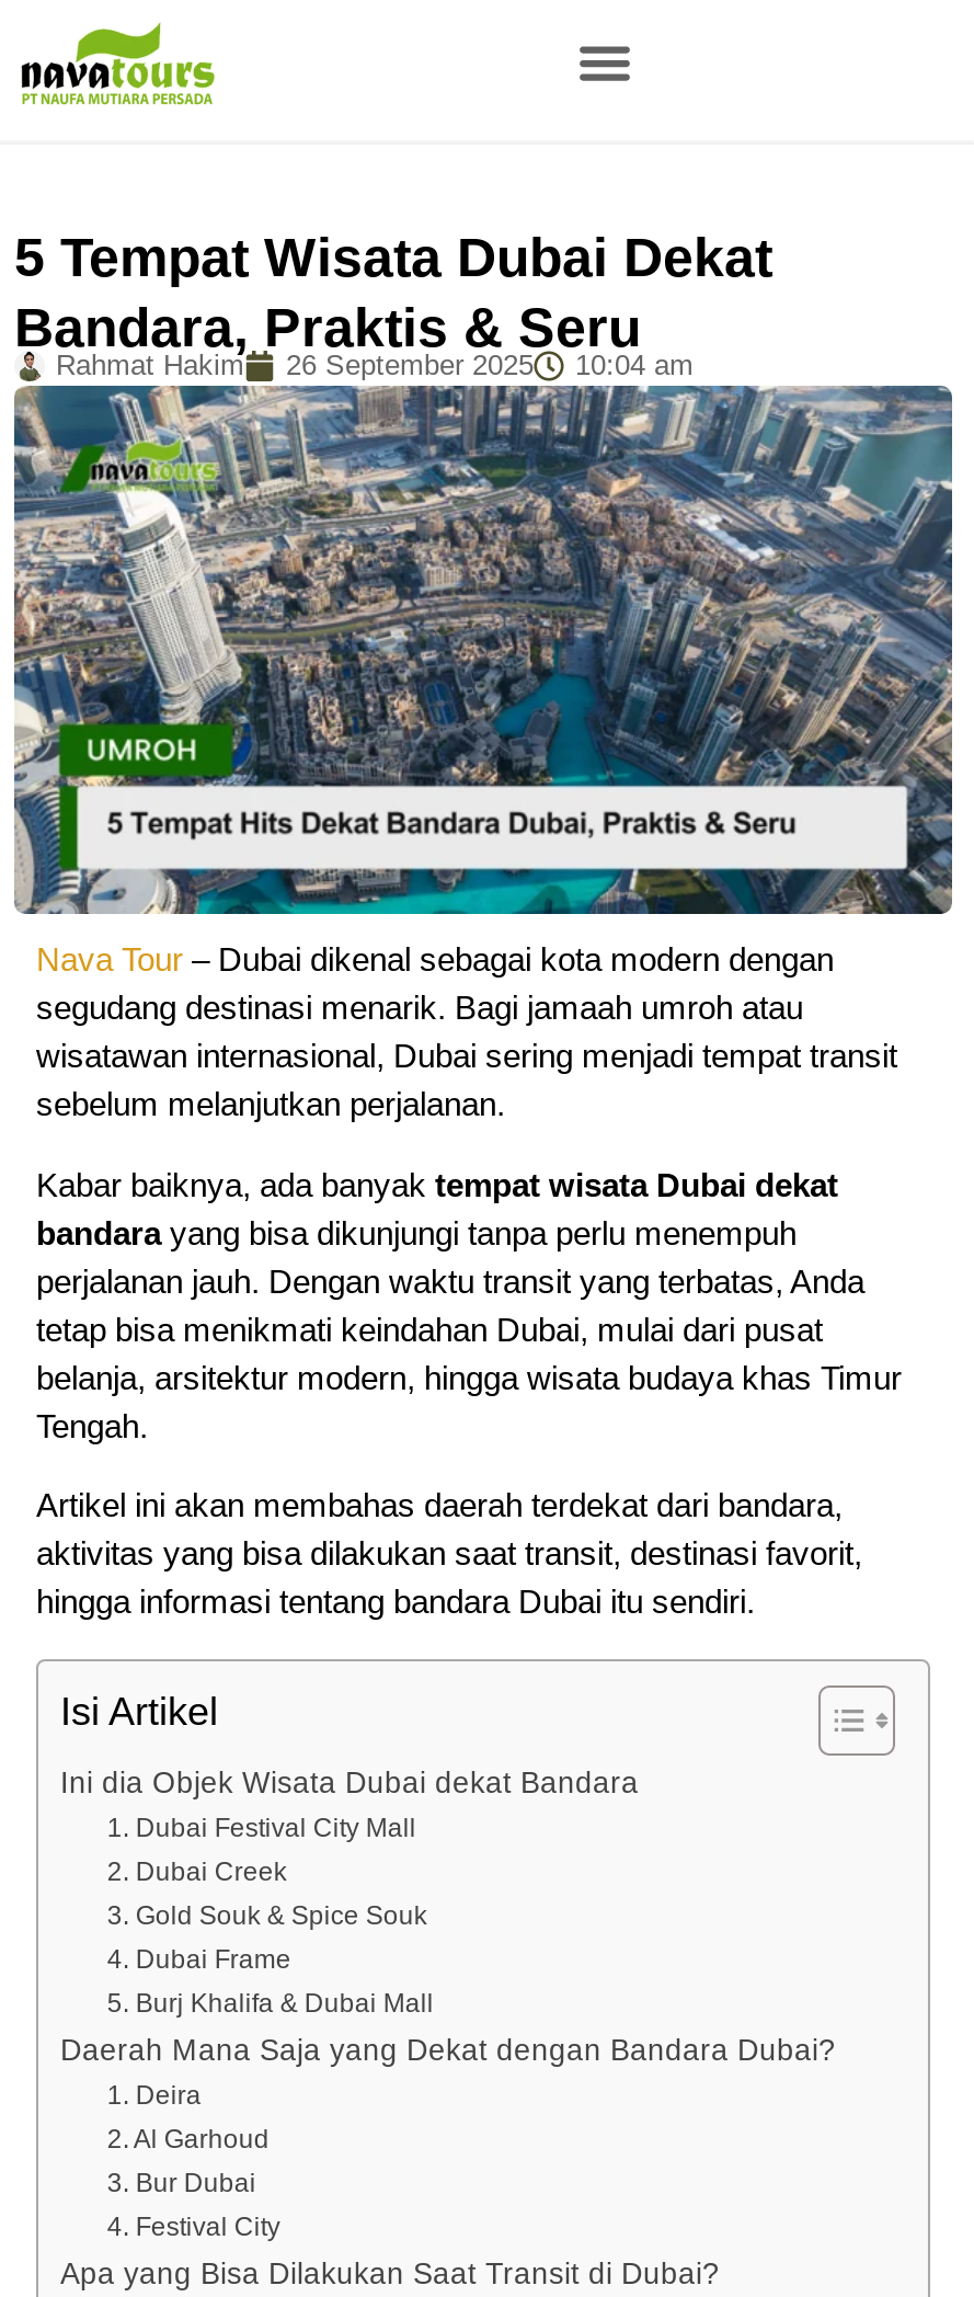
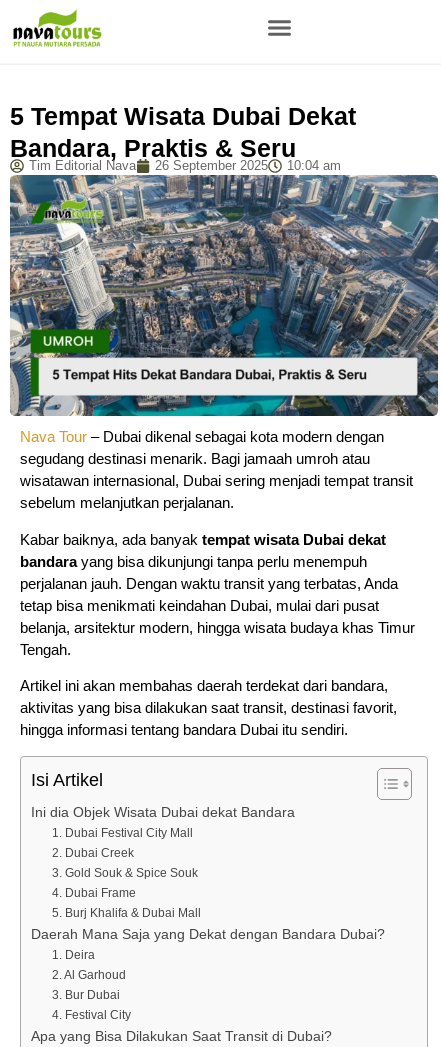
[56,349,244,382] Rahmat Hakim -> [29,158,136,173] Tim Editorial Nava

